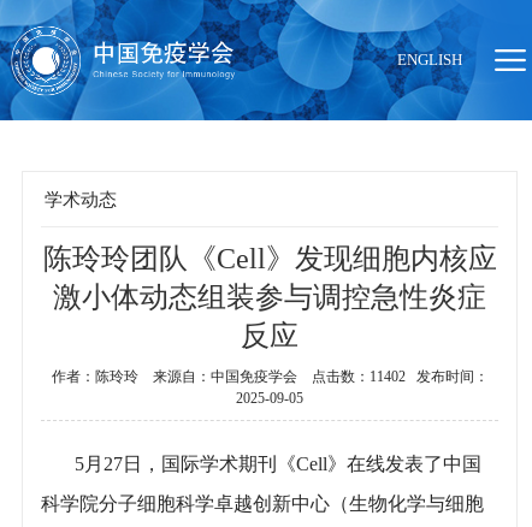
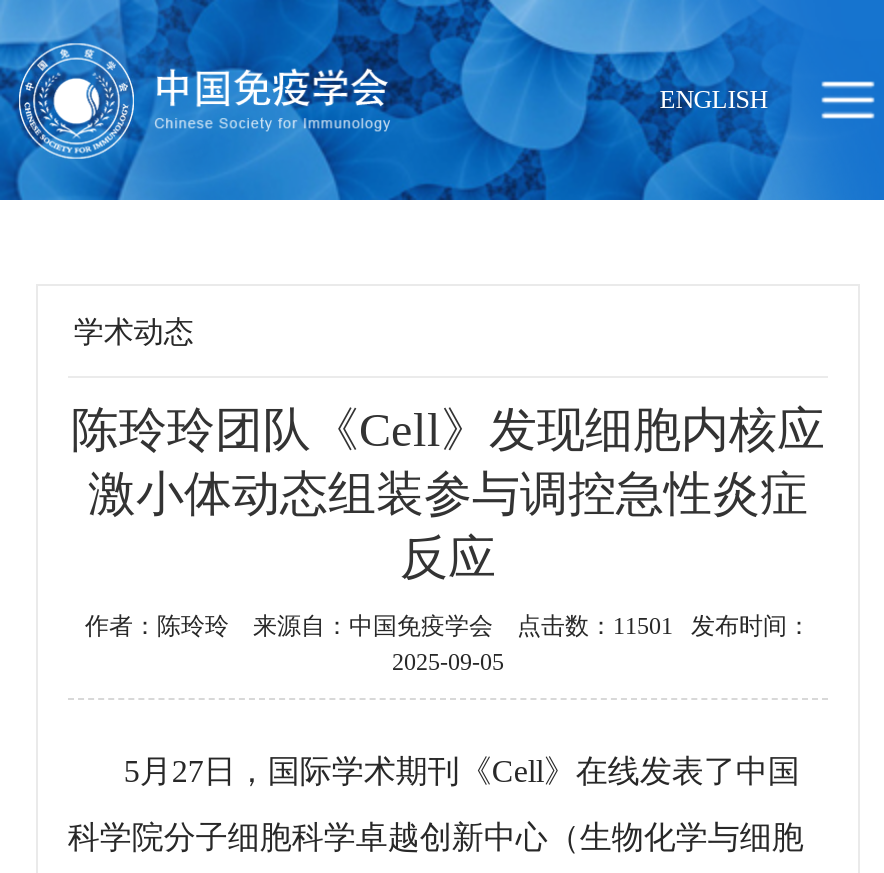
[51,368,488,385] 作者：陈玲玲 来源自：中国免疫学会 点击数：11402 发布时间： -> [85,612,811,640] 作者：陈玲玲 来源自：中国免疫学会 点击数：11501 发布时间：

